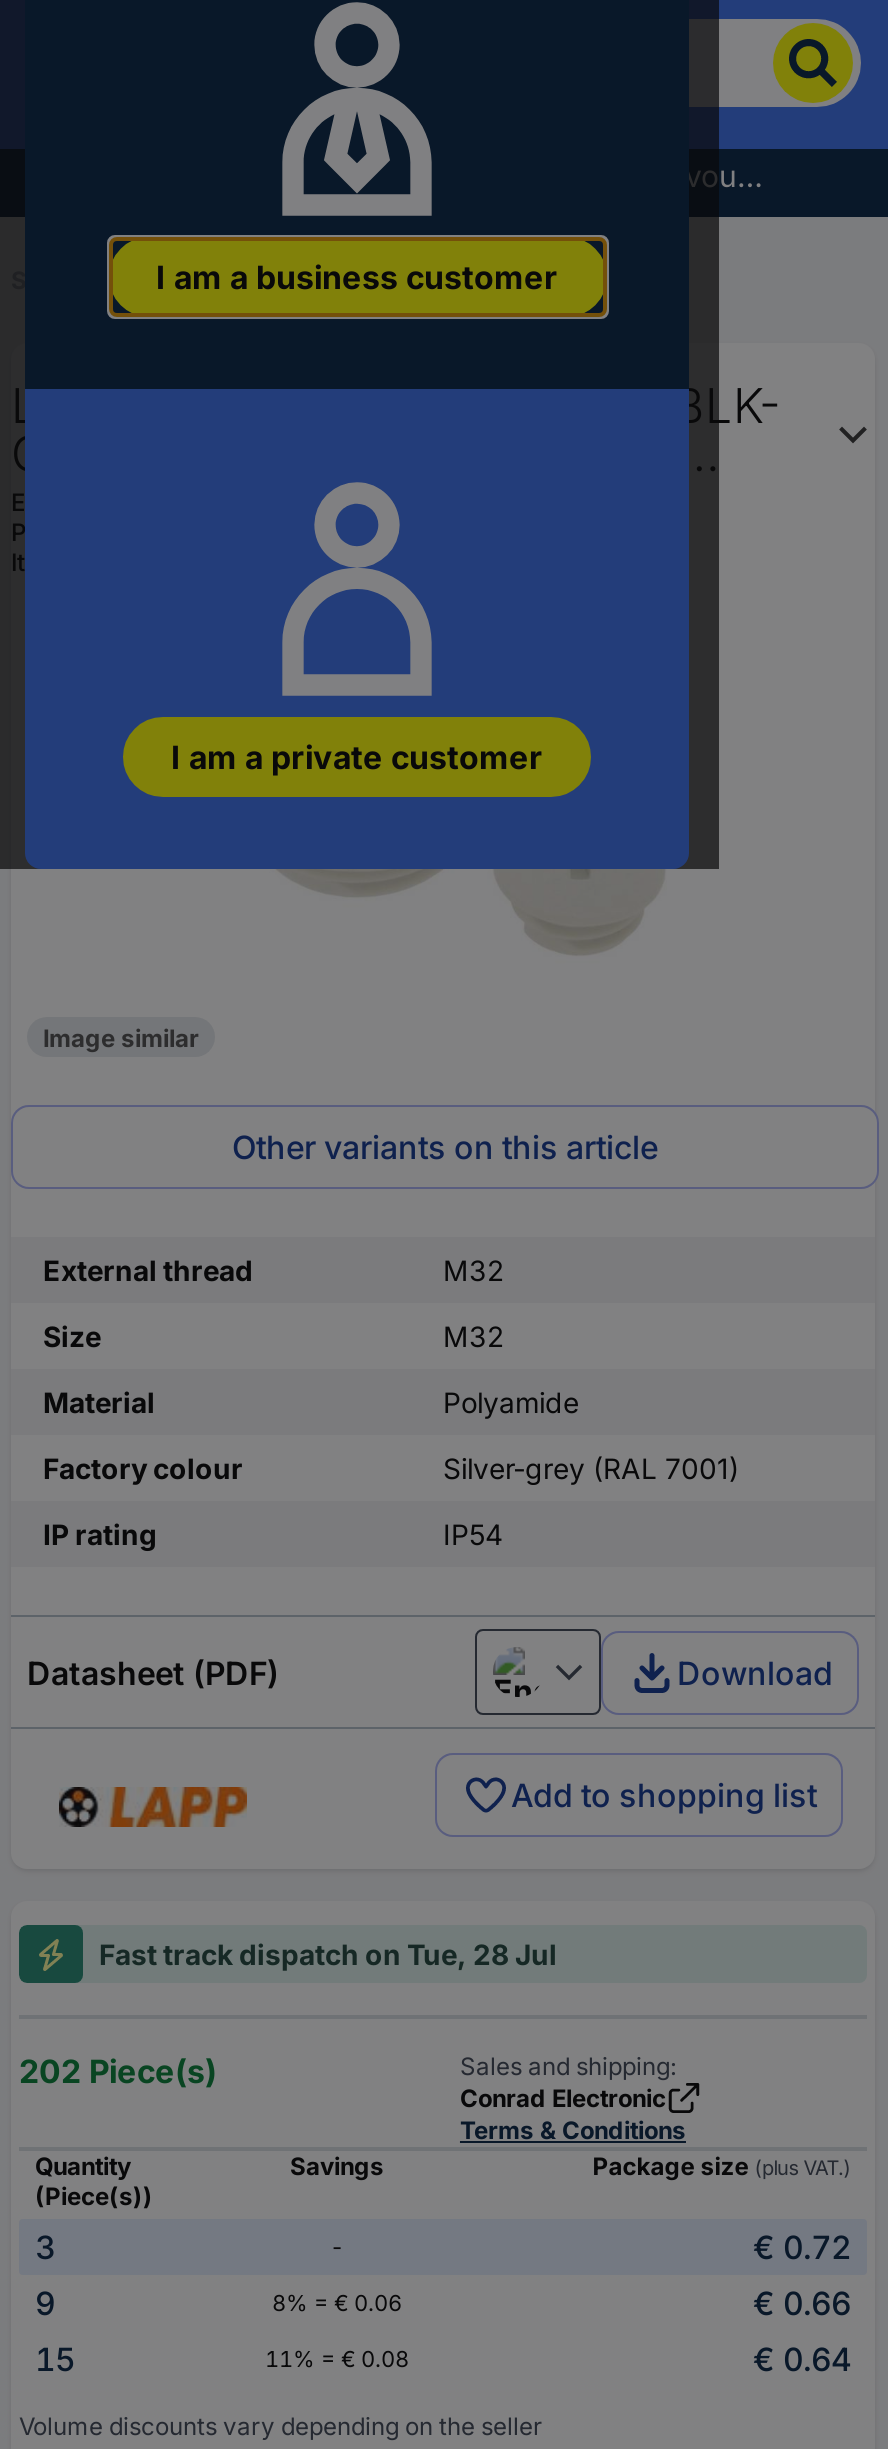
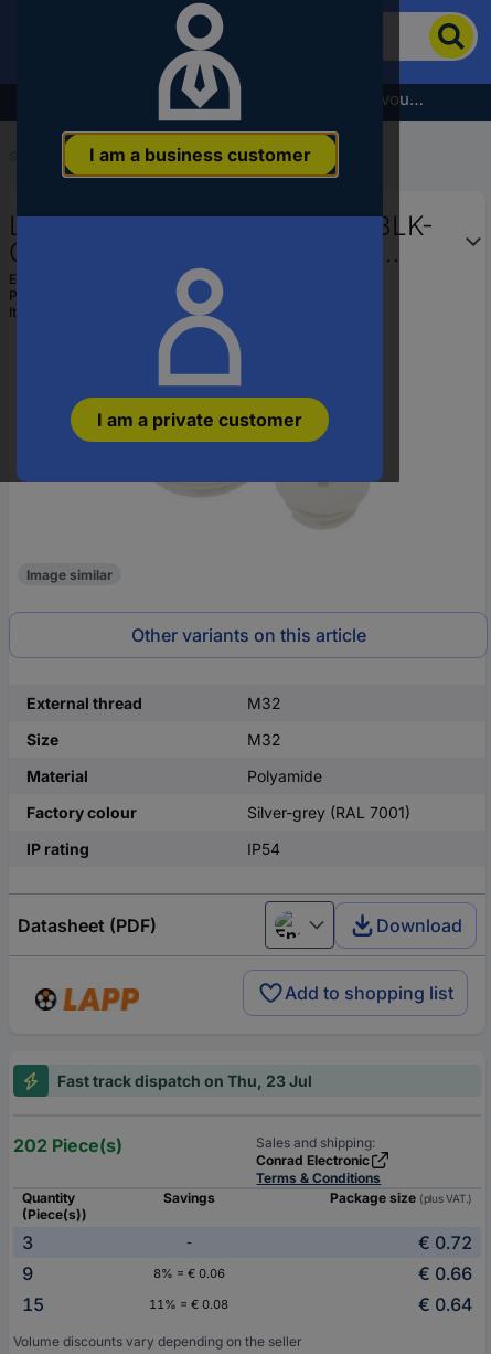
[99,1937,557,1971] Fast track dispatch on Tue, 28 Jul -> [57,1071,312,1090] Fast track dispatch on Thu, 23 Jul

